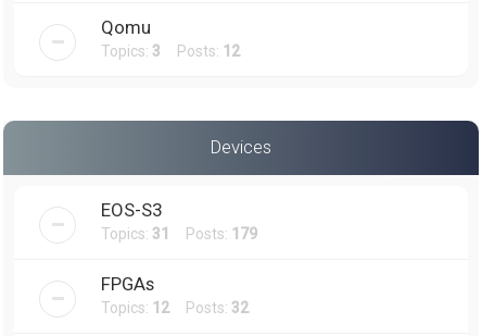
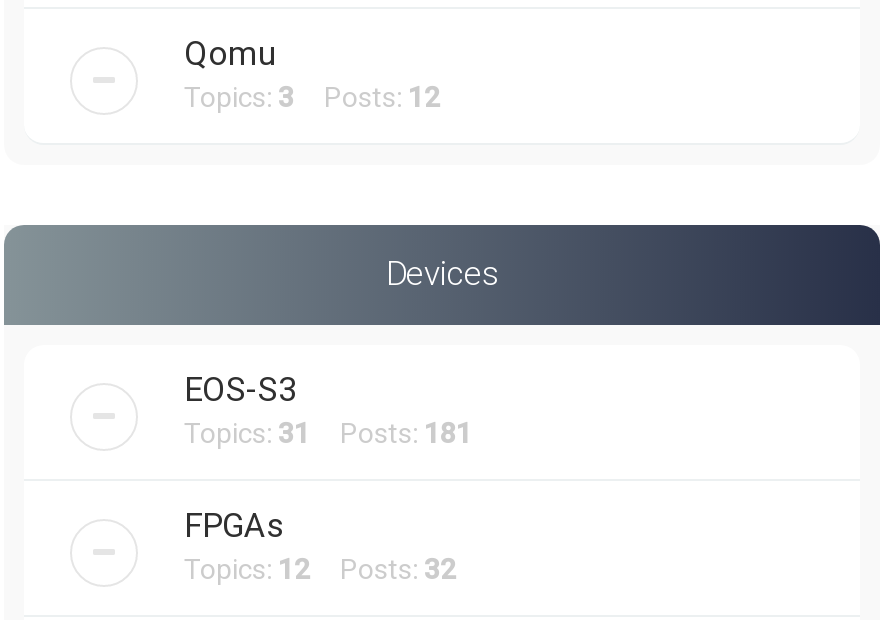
[101,225,257,242] Topics: 31 Posts: 179 -> [184,417,472,449] Topics: 31 Posts: 181

